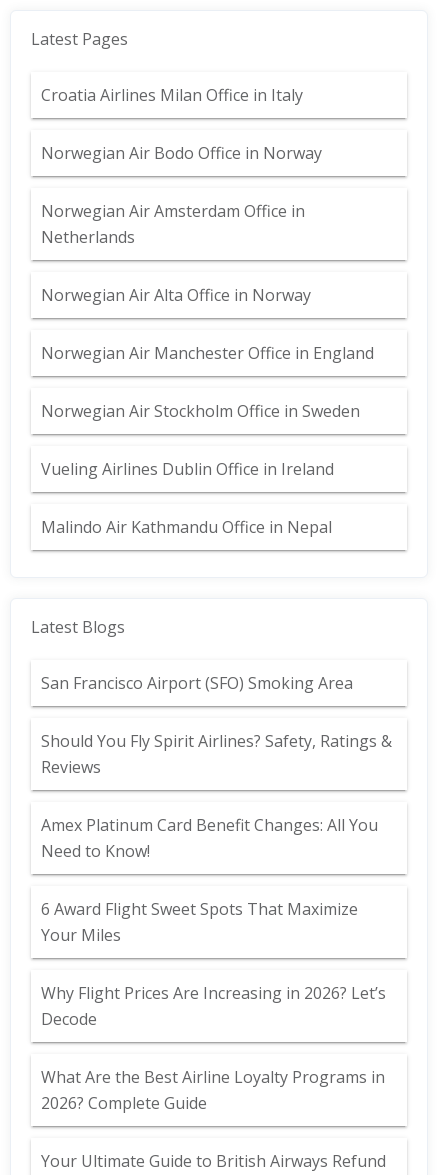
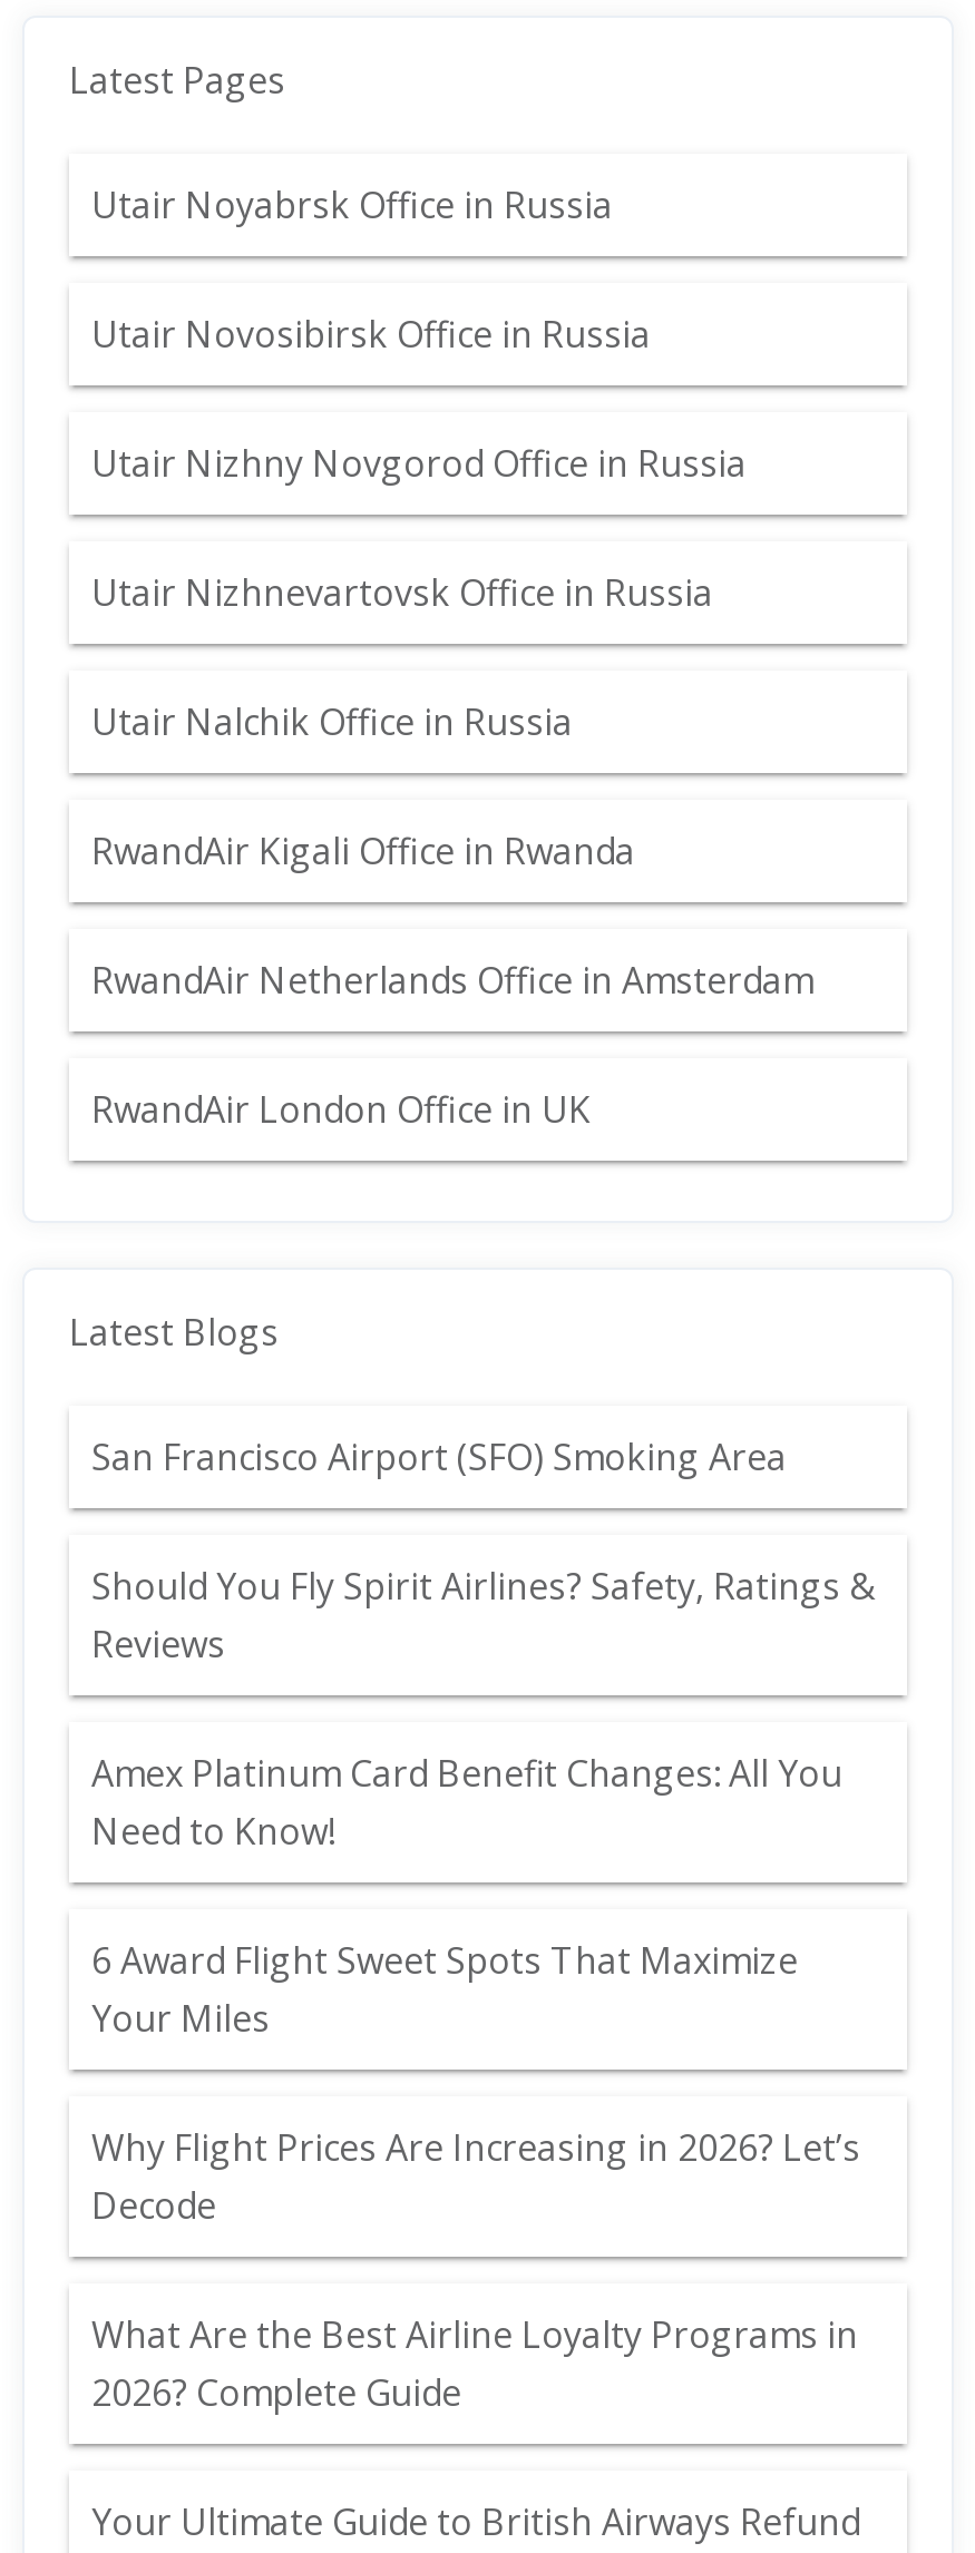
[41,84,303,106] Croatia Airlines Milan Office in Italy -> [91,180,613,229] Utair Noyabrsk Office in Russia
[41,142,322,164] Norwegian Air Bodo Office in Norway -> [91,310,651,359] Utair Novosibirsk Office in Russia
[41,200,305,248] Norwegian Air Amsterdam Office in | Netherlands -> [91,439,747,488] Utair Nizhny Novgorod Office in Russia
[41,284,311,306] Norwegian Air Alta Office in Norway -> [91,568,713,617] Utair Nizhnevartovsk Office in Russia
[41,342,374,364] Norwegian Air Manchester Office in England -> [91,697,573,746] Utair Nalchik Office in Russia
[41,400,360,422] Norwegian Air Stockholm Office in Sweden -> [91,826,635,876] RwandAir Kigali Office in Rwanda
[41,458,334,480] Vueling Airlines Dublin Office in Ireland -> [91,956,813,1005] RwandAir Netherlands Office in Amsterdam
[41,516,332,538] Malindo Air Kathmandu Office in Nepal -> [91,1085,591,1134] RwandAir London Office in UK

